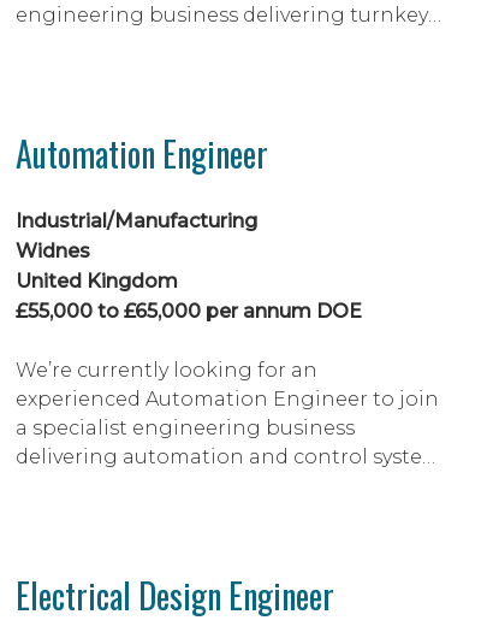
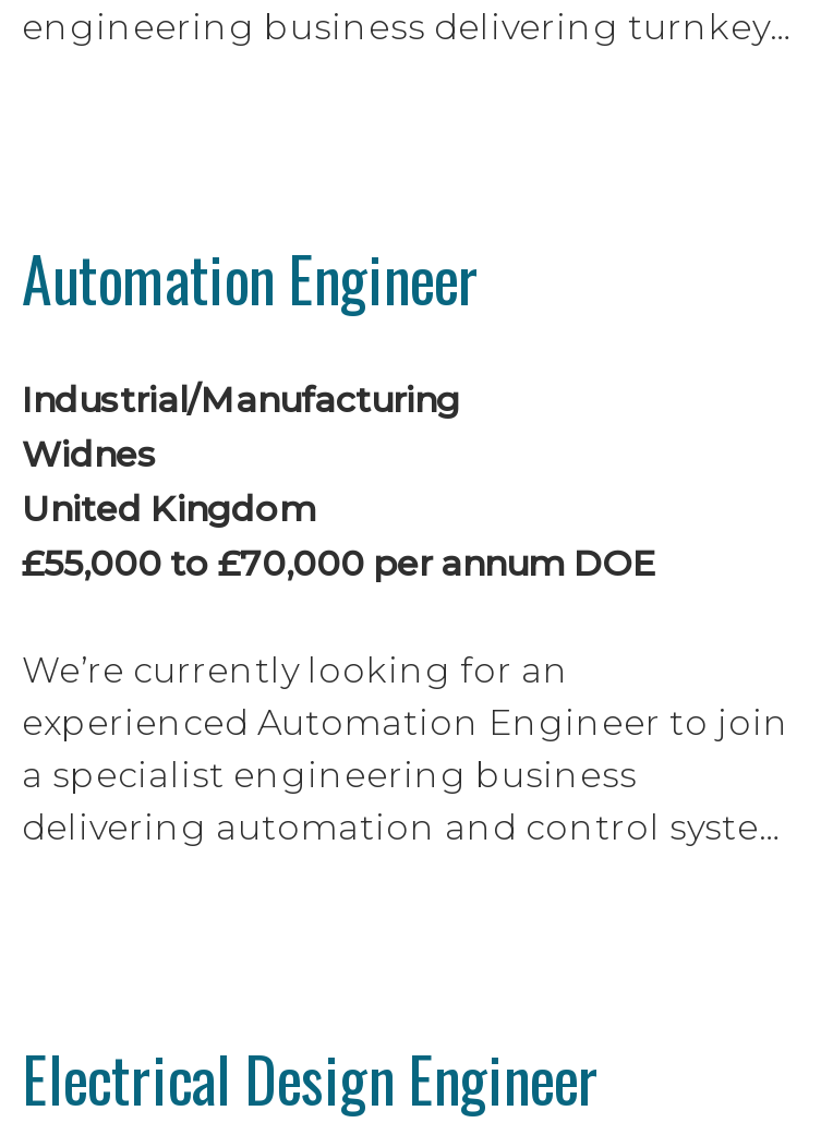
[16,300,362,323] £55,000 to £65,000 per annum DOE -> [22,543,656,584] £55,000 to £70,000 per annum DOE

